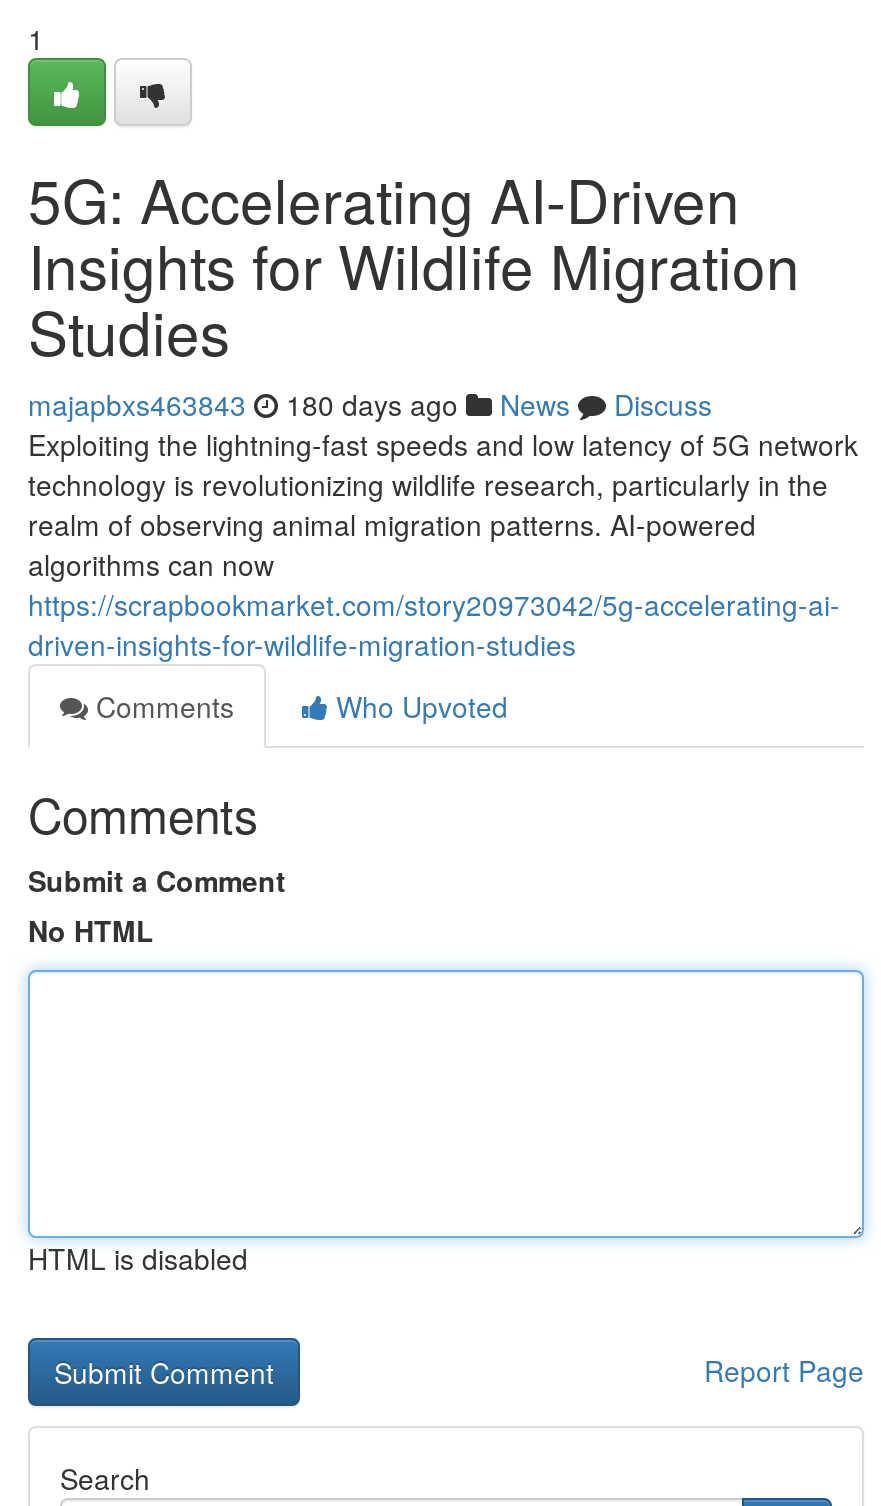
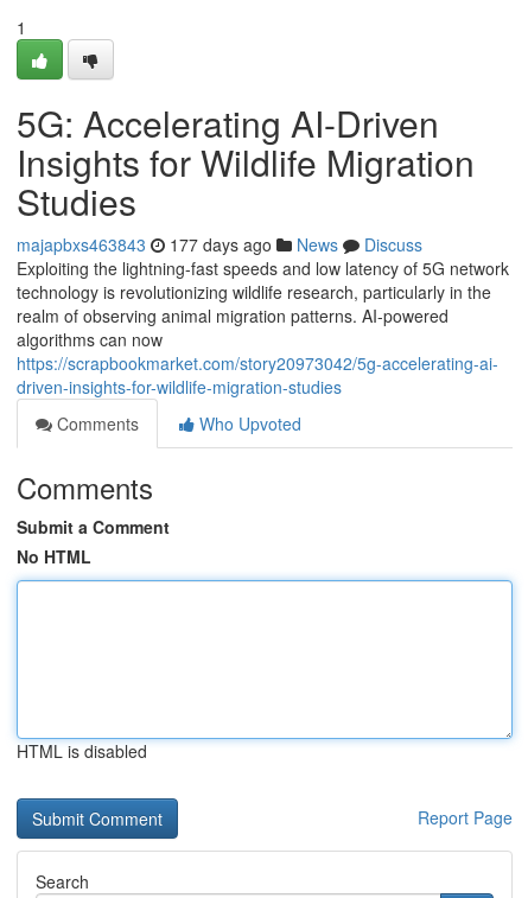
[28,384,712,424] majapbxs463843 180 days ago News Discuss -> [17,233,422,256] majapbxs463843 177 days ago News Discuss

